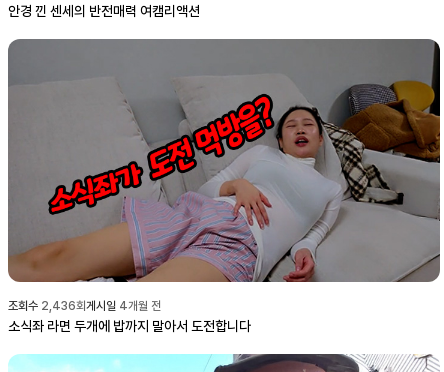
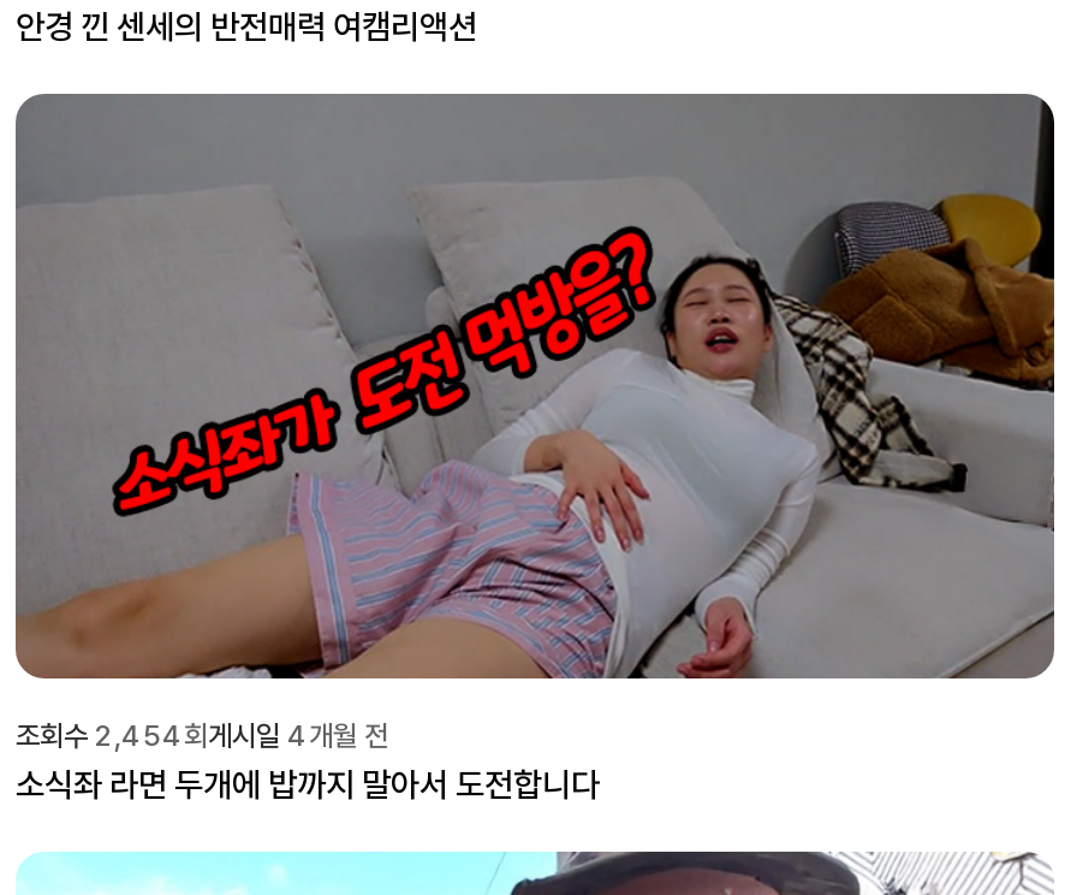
[8,299,161,313] 조회수 2,436 회게시일 4개월 전 -> [16,719,388,753] 조회수 2,454 회게시일 4개월 전

